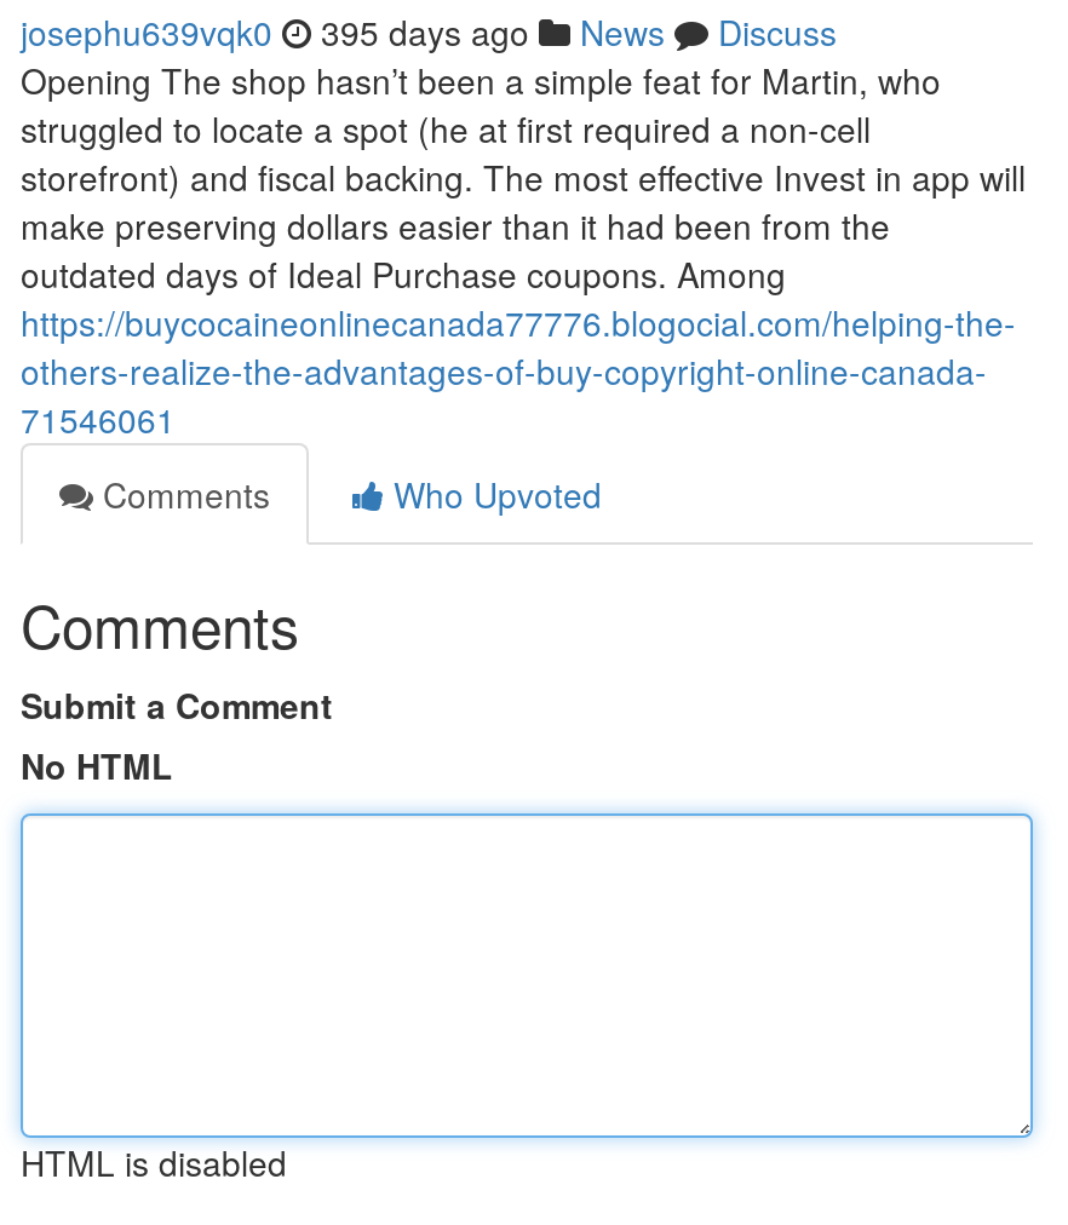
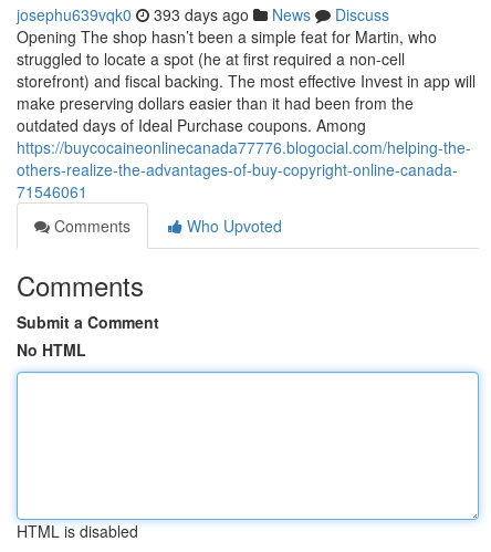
[21,7,837,56] josephu639vqk0 395 days ago News Discuss -> [17,3,389,25] josephu639vqk0 393 days ago News Discuss

